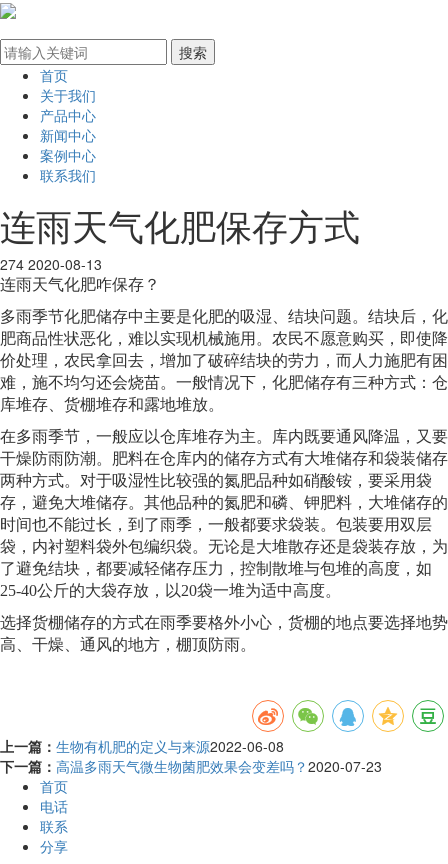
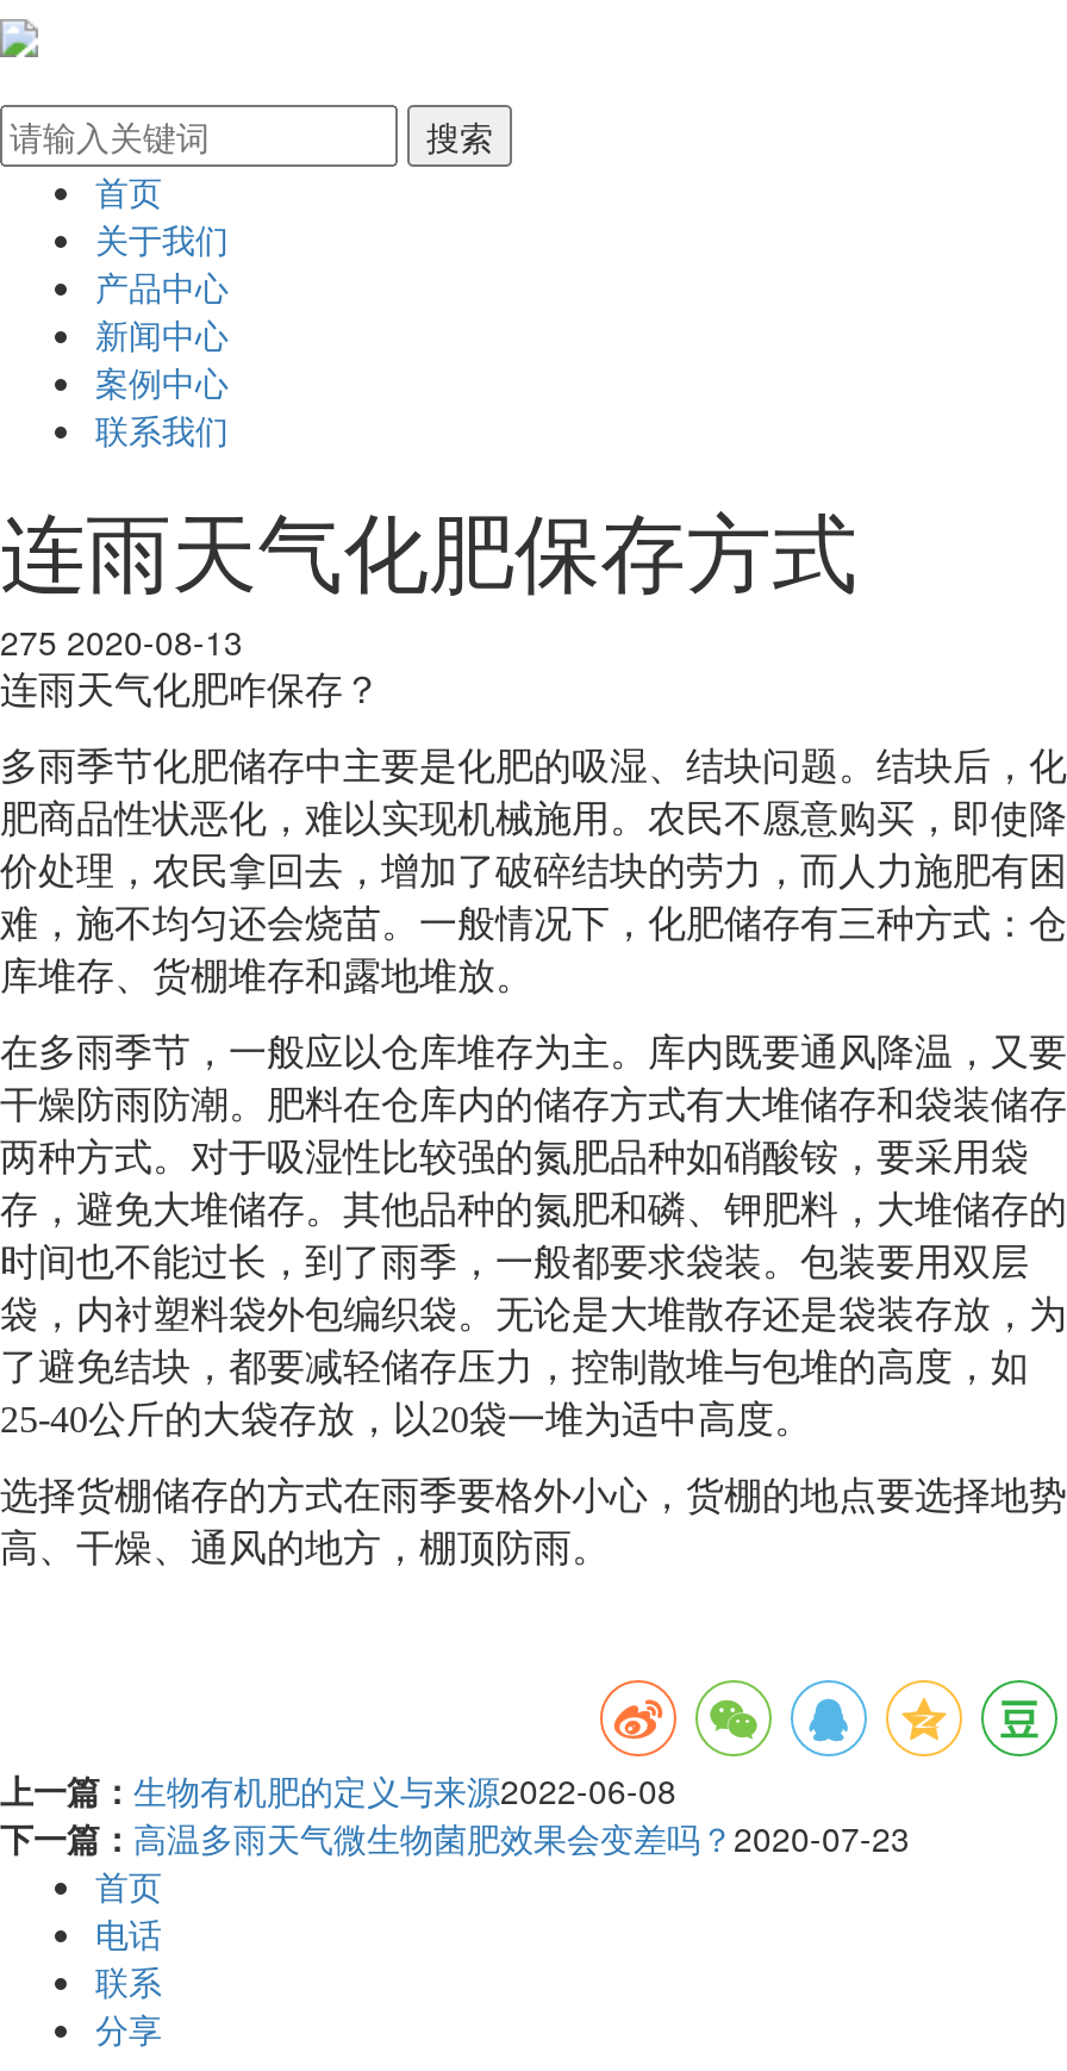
[0,254,102,274] 274 2020-08-13 -> [0,618,243,666] 275 2020-08-13

